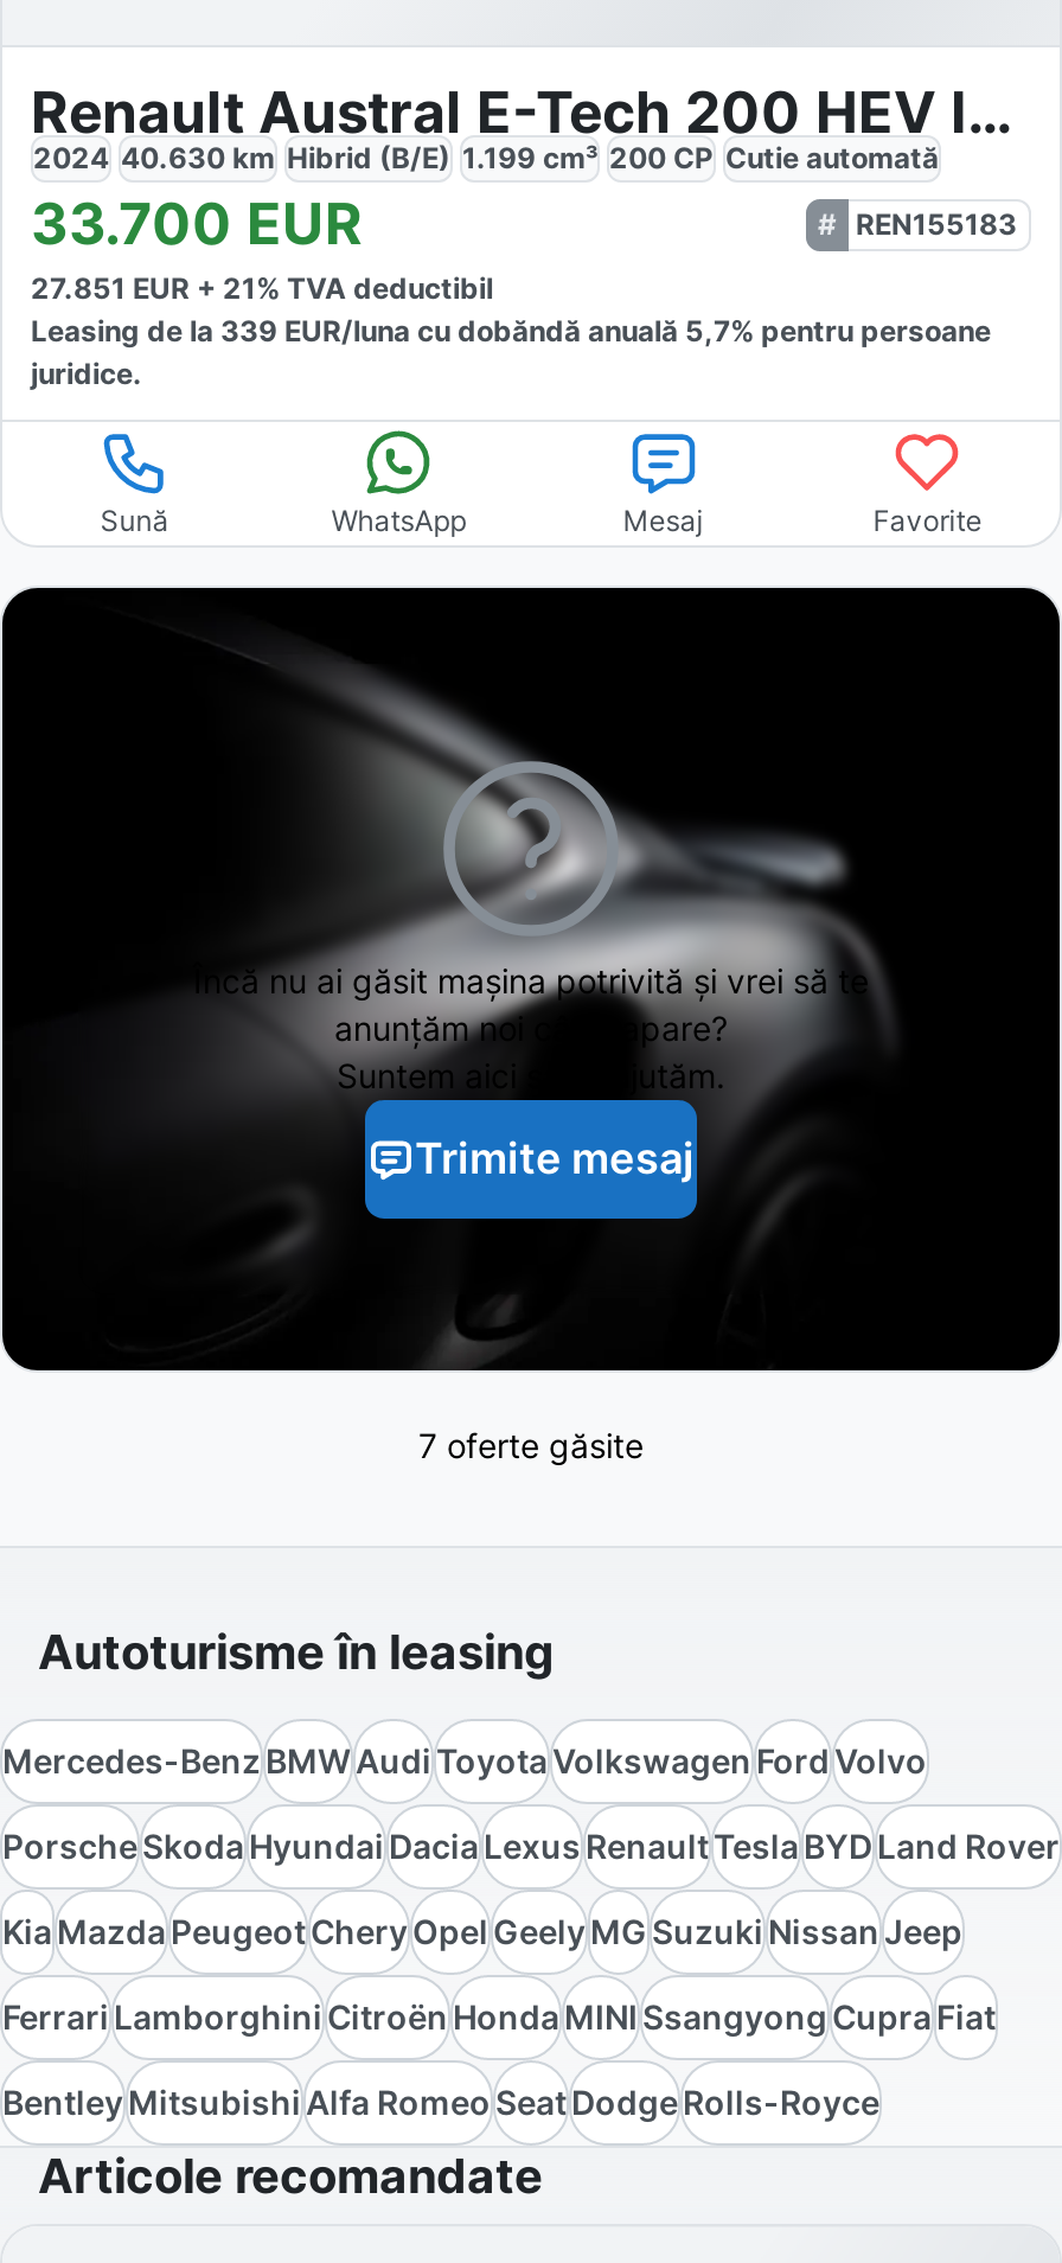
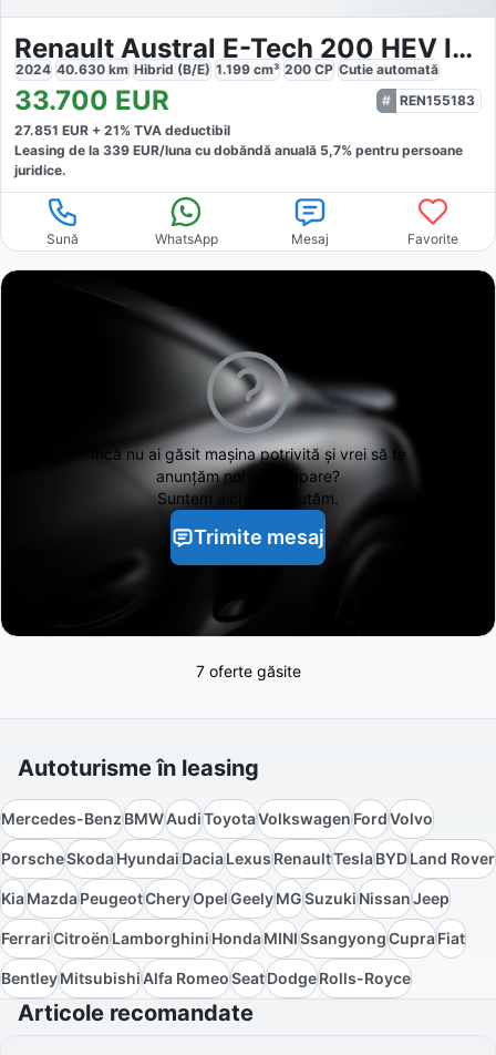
[2,1995,996,2036] Ferrari Lamborghini Citroën Honda MINI Ssangyong Cupra Fiat -> [1,928,465,947] Ferrari Citroën Lamborghini Honda MINI Ssangyong Cupra Fiat

